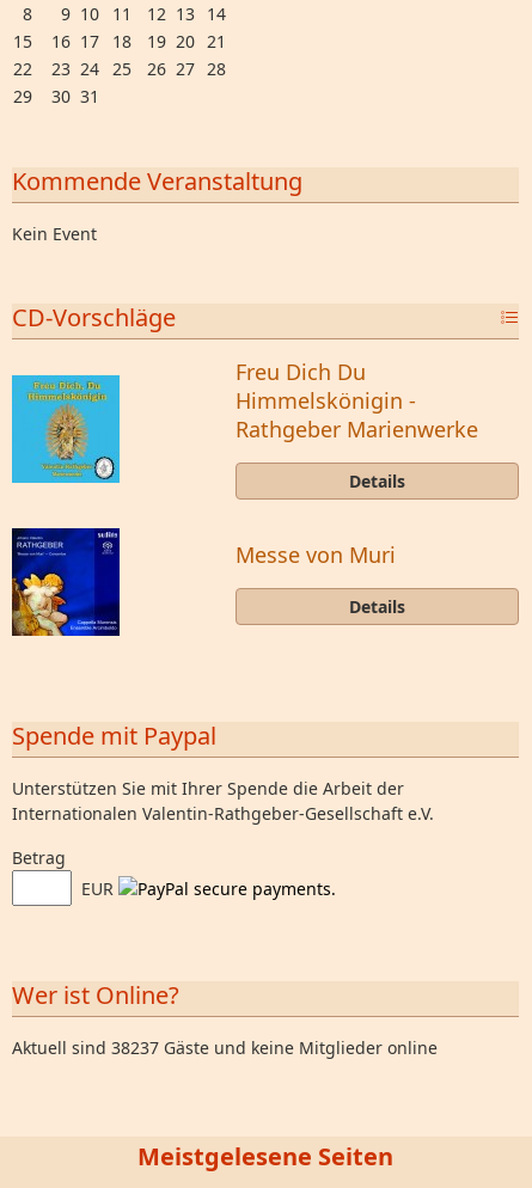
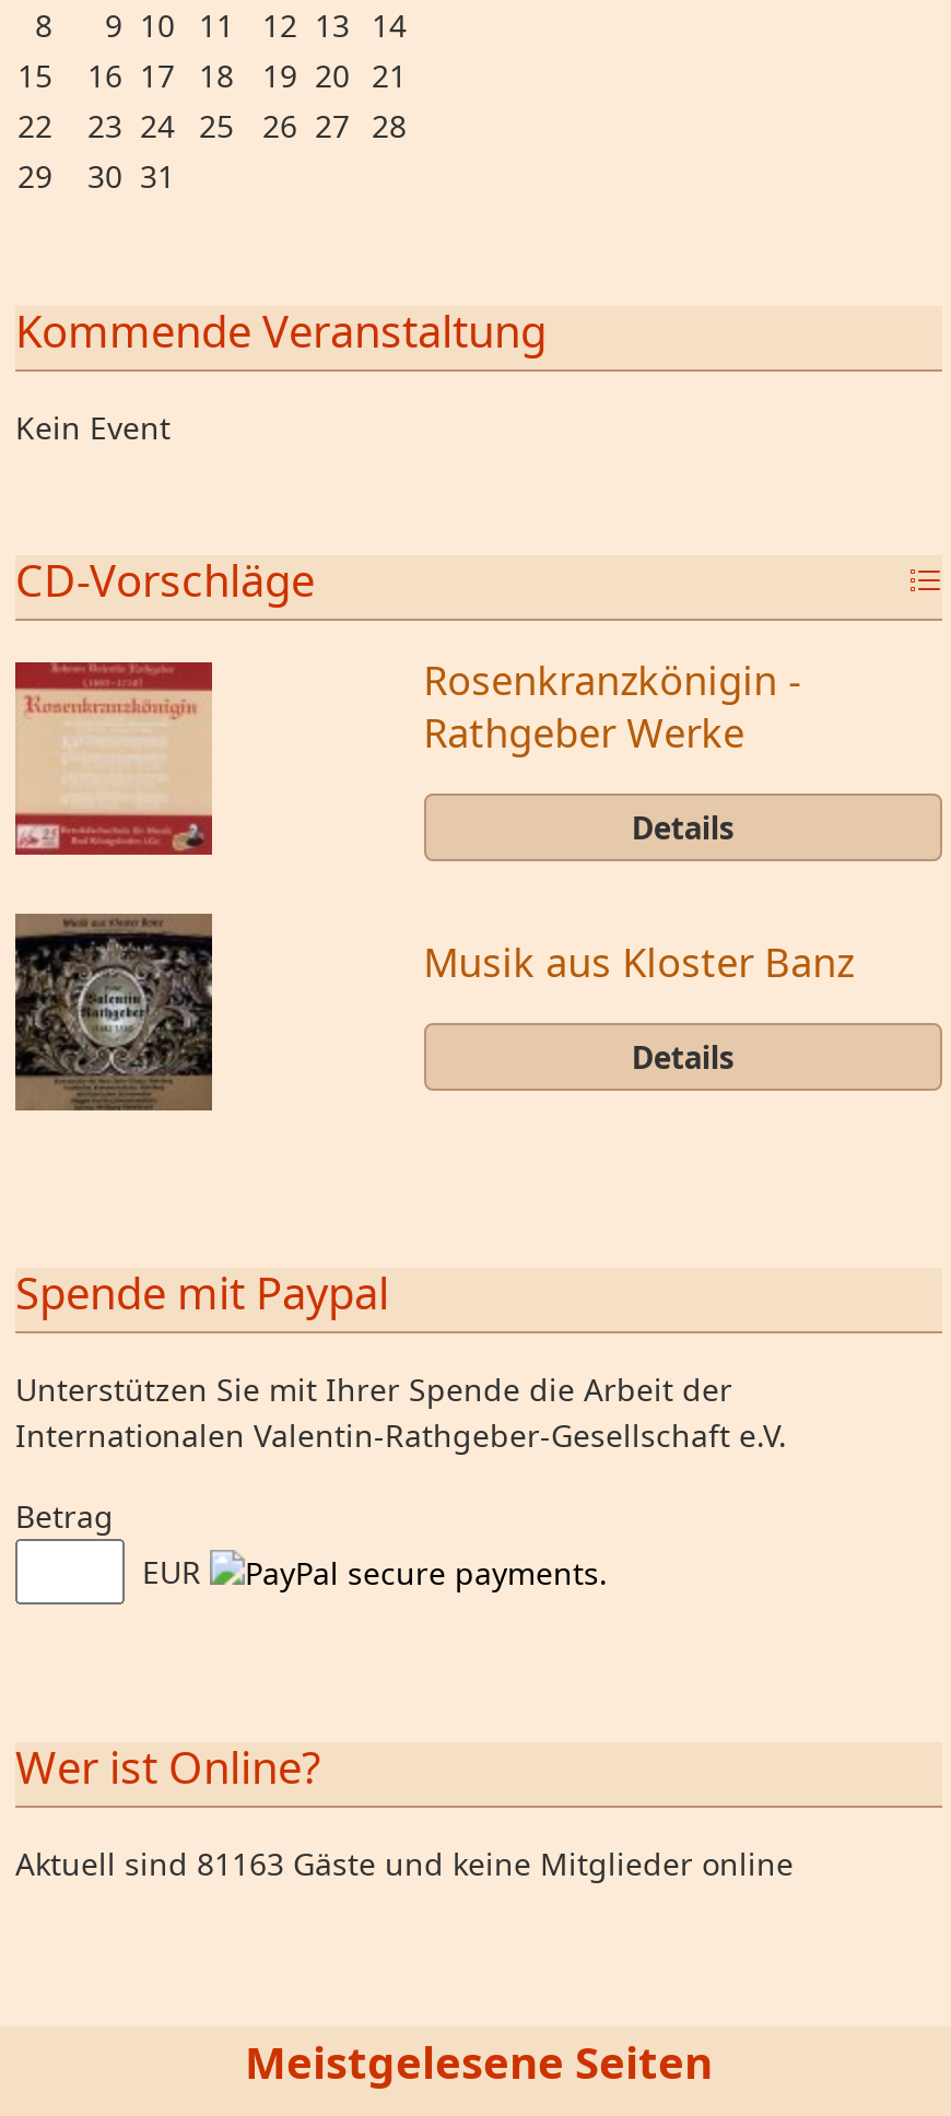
[235,357,478,443] Freu Dich Du | Himmelskönigin - | Rathgeber Marienwerke -> [423,654,802,759] Rosenkranzkönigin - | Rathgeber Werke
[11,374,121,496] [image] -> [13,660,214,857] [image]
[11,527,121,637] [image] -> [13,912,214,1113] [image]
[235,540,395,568] Messe von Muri -> [423,934,854,987] Musik aus Kloster Banz
[12,1036,438,1059] Aktuell sind 38237 Gäste und keine Mitglieder online -> [15,1843,794,1884] Aktuell sind 81163 Gäste und keine Mitglieder online

